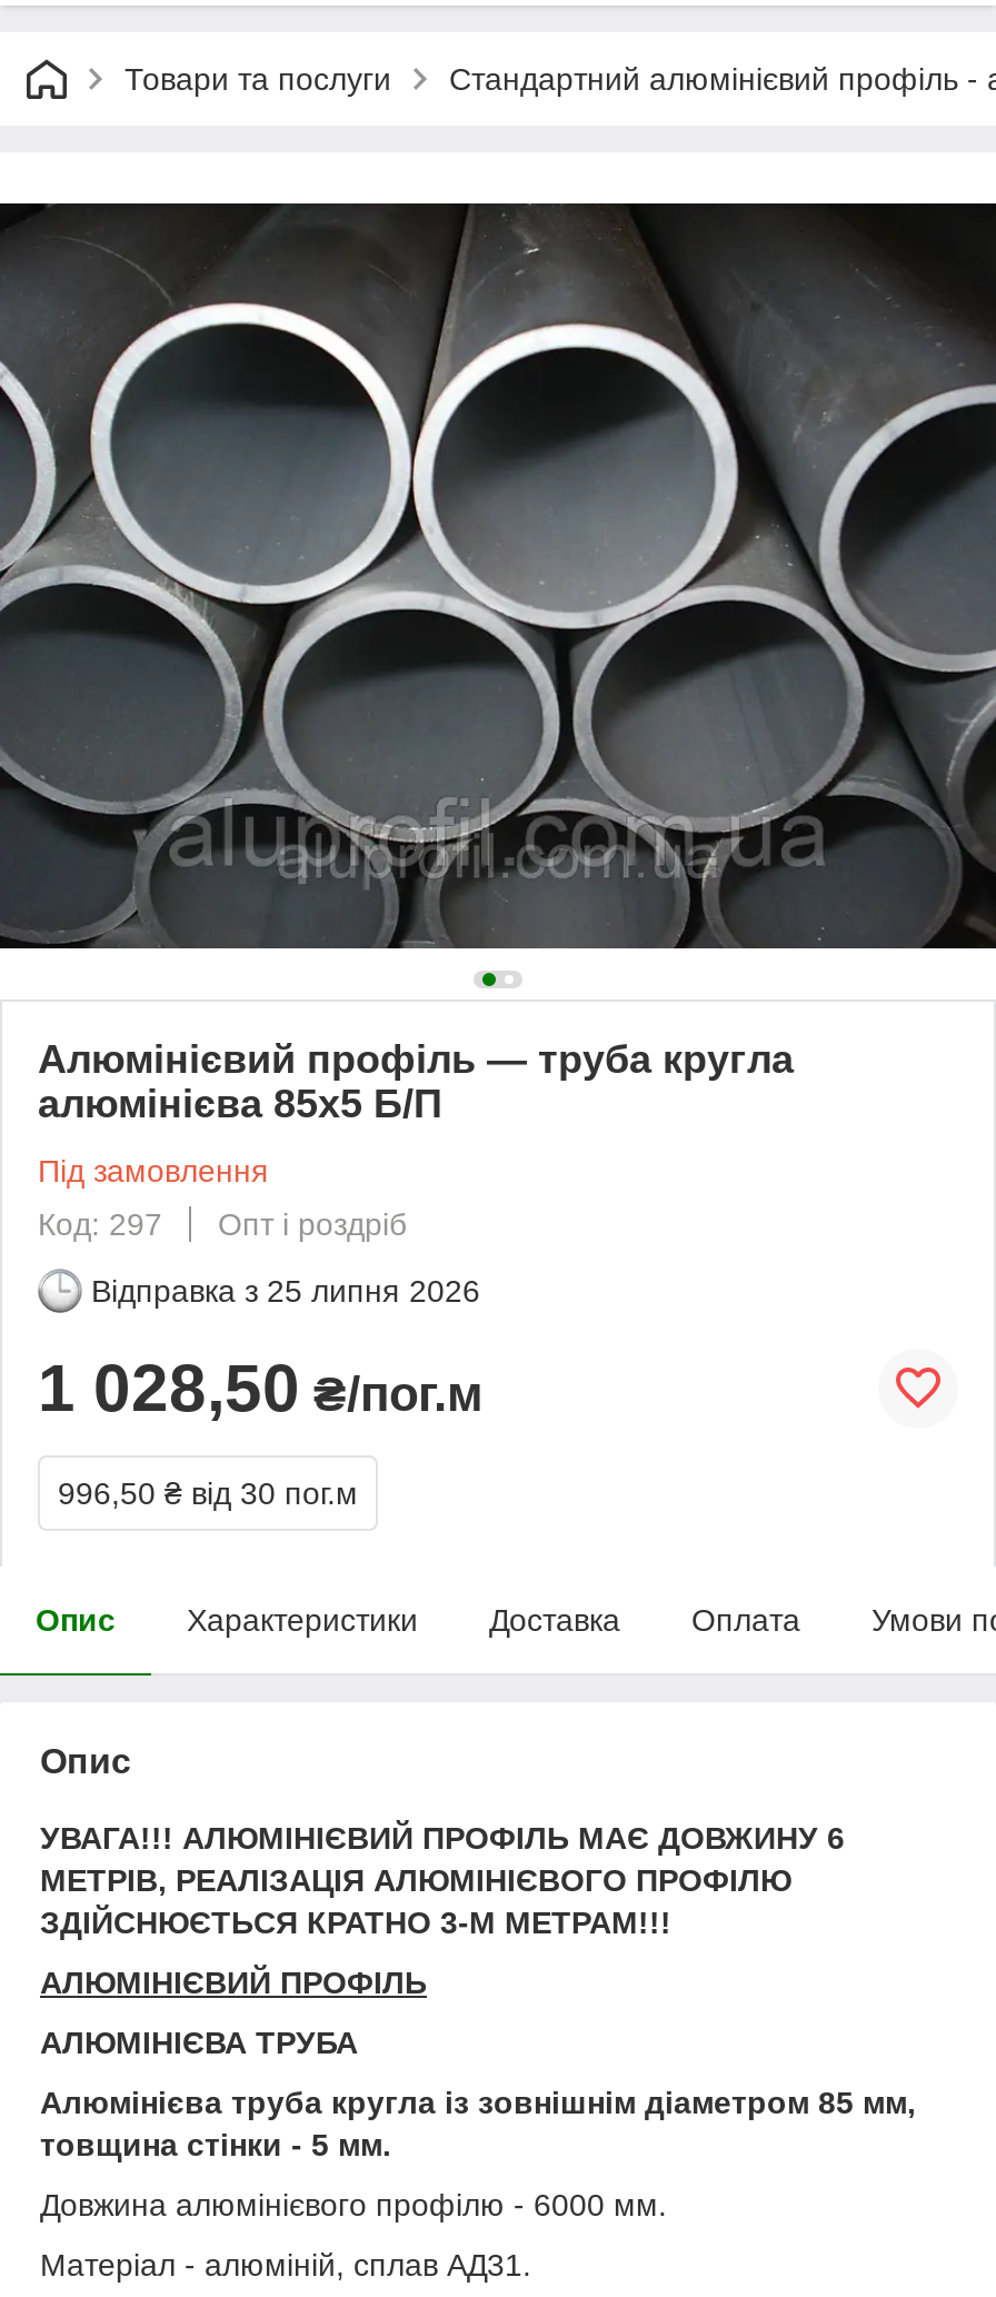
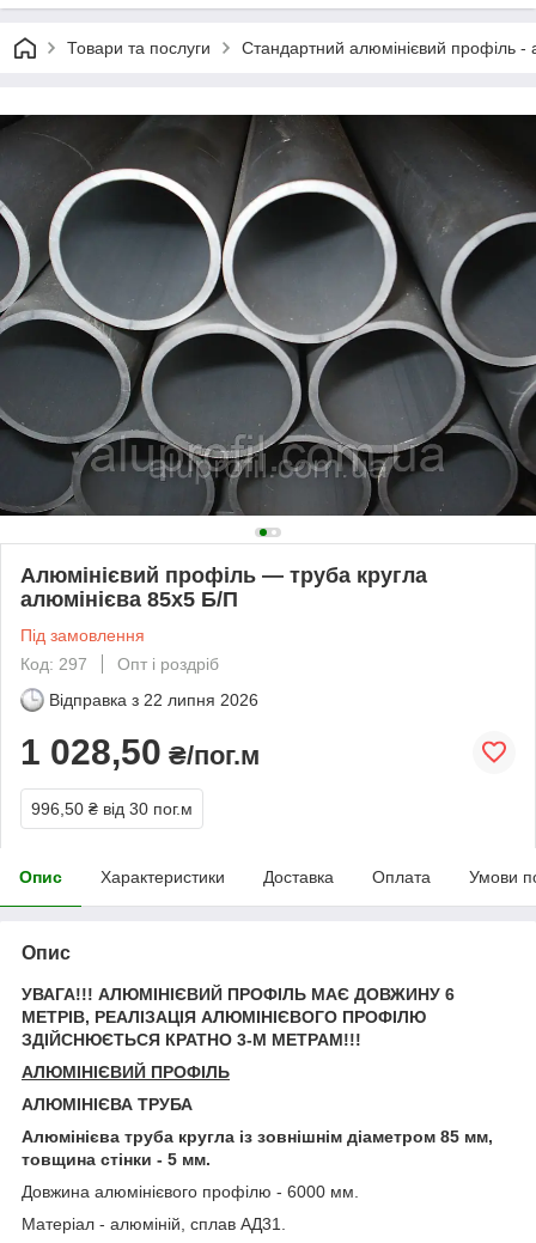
[91,1273,480,1308] Відправка з 25 липня 2026 -> [49,690,258,709] Відправка з 22 липня 2026

